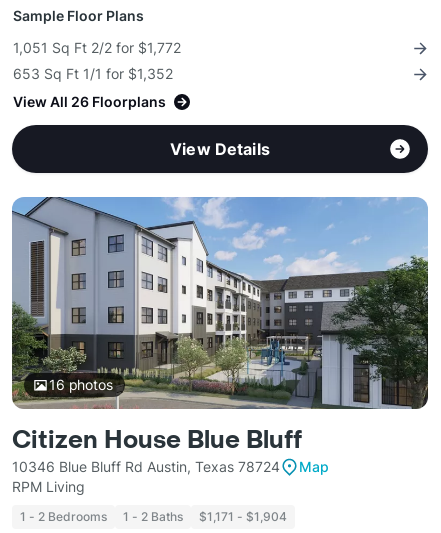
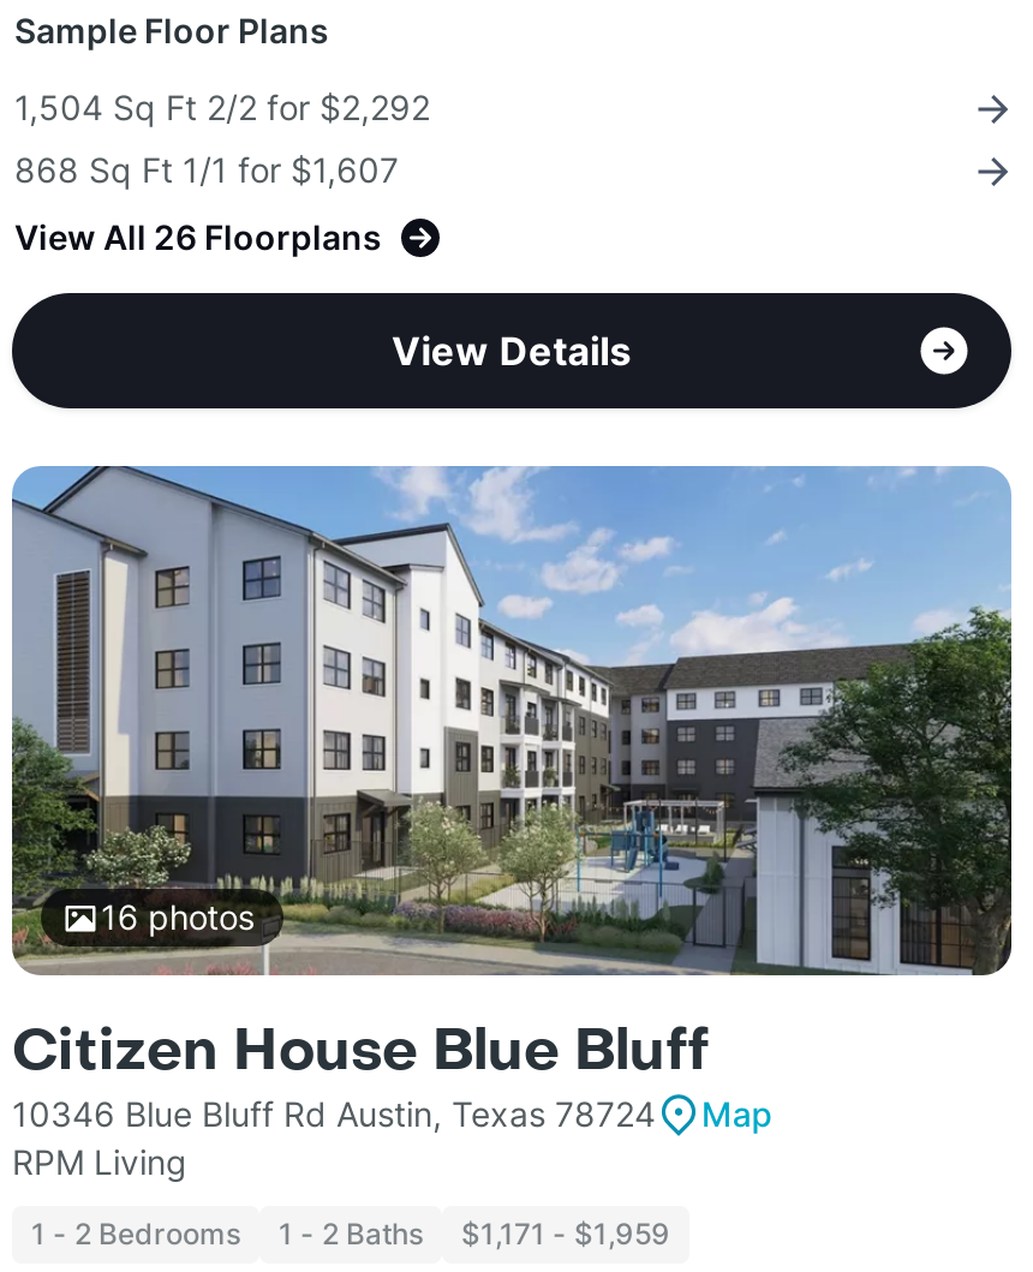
[13,39,181,56] 1,051 Sq Ft 2/2 for $1,772 -> [14,87,430,128] 1,504 Sq Ft 2/2 for $2,292
[13,65,173,82] 653 Sq Ft 1/1 for $1,352 -> [14,149,399,190] 868 Sq Ft 1/1 for $1,607
[20,509,287,524] 1 - 2 Bedrooms 1 - 2 Baths $1,171 - $1,904 -> [31,1216,670,1252] 1 - 2 Bedrooms 1 - 2 Baths $1,171 - $1,959

